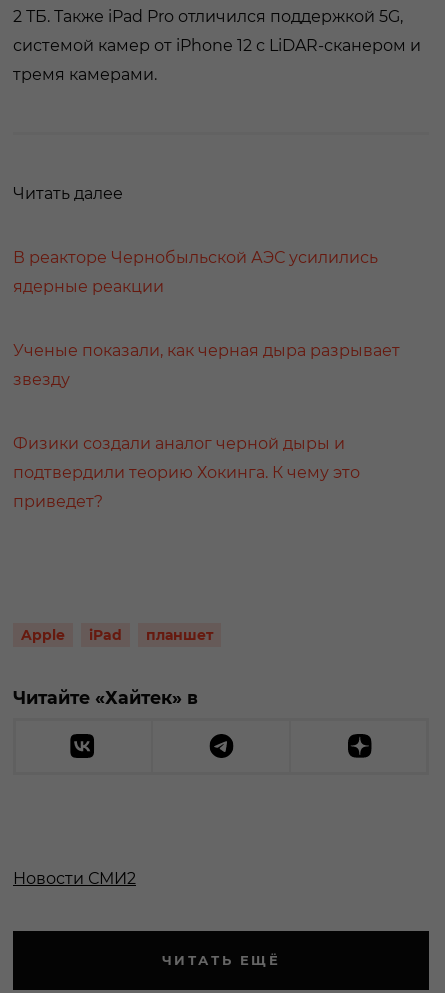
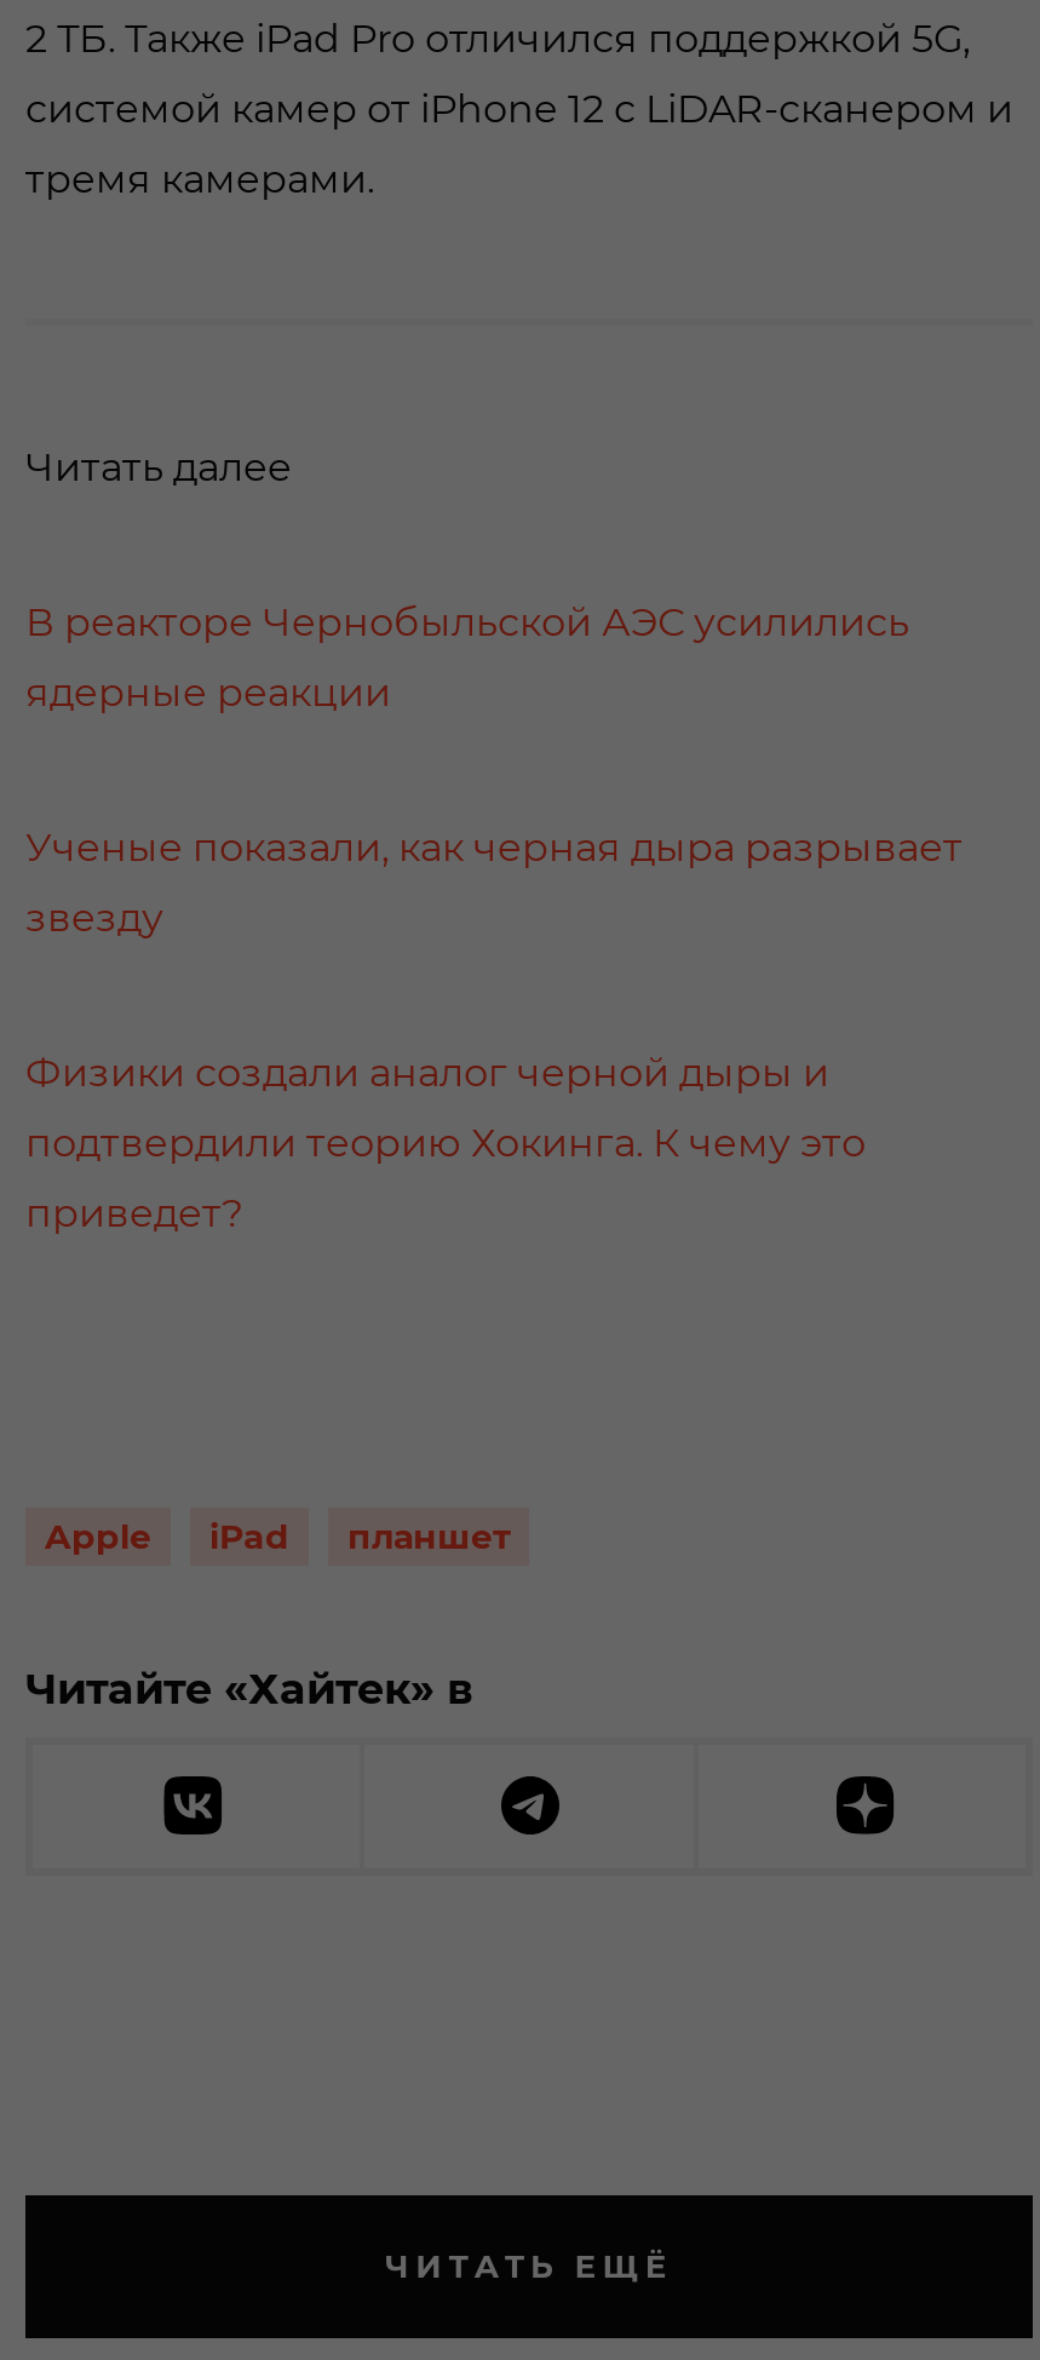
[13,869,136,888] Новости СМИ2 -> none

